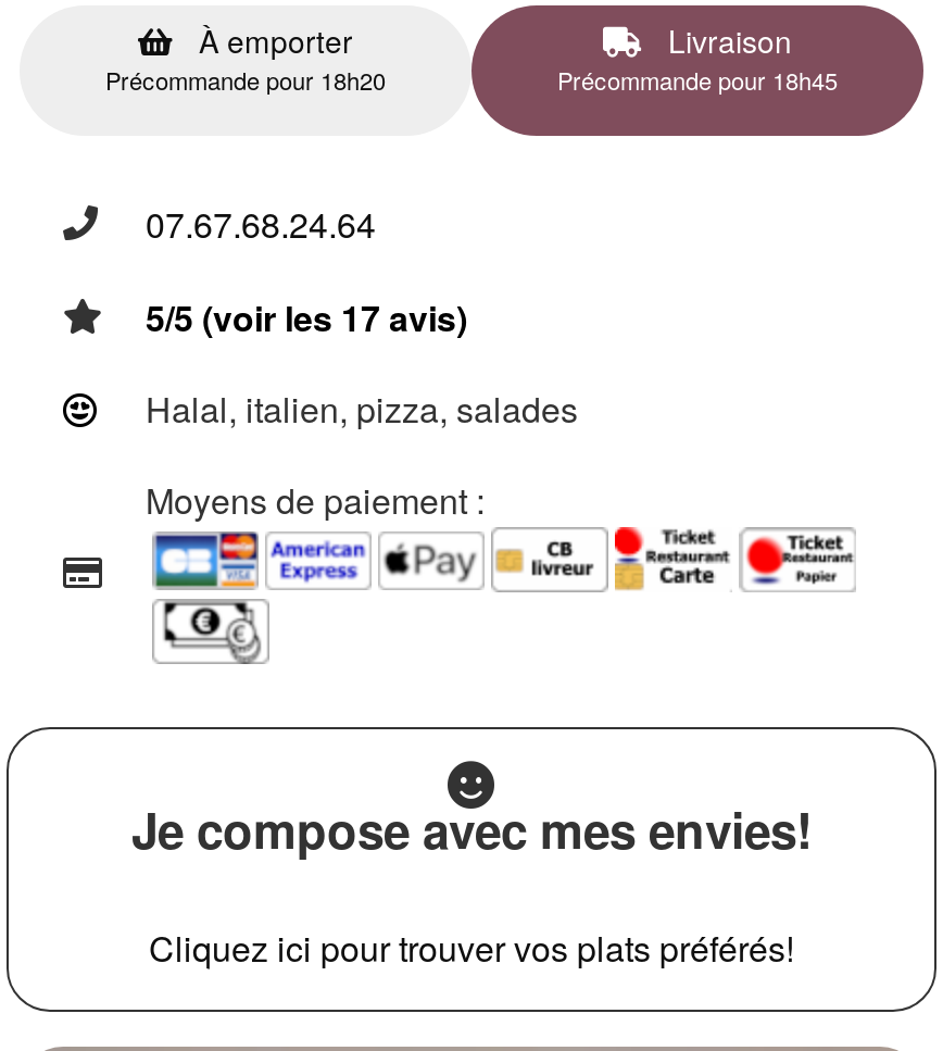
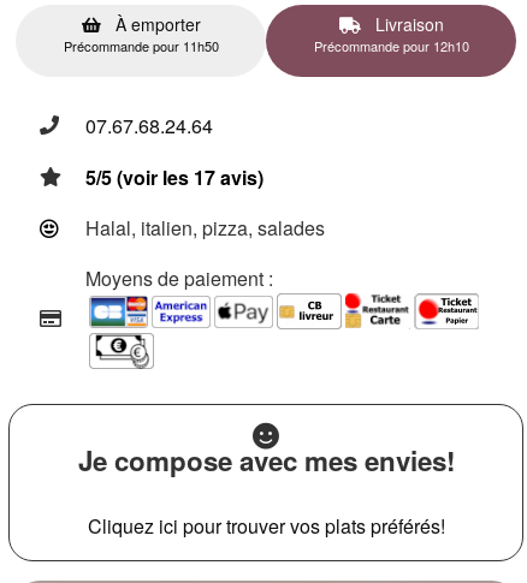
[105,62,386,97] Précommande pour 18h20 -> [63,36,218,55] Précommande pour 11h50
[557,62,838,97] Précommande pour 18h45 -> [313,36,469,55] Précommande pour 12h10

